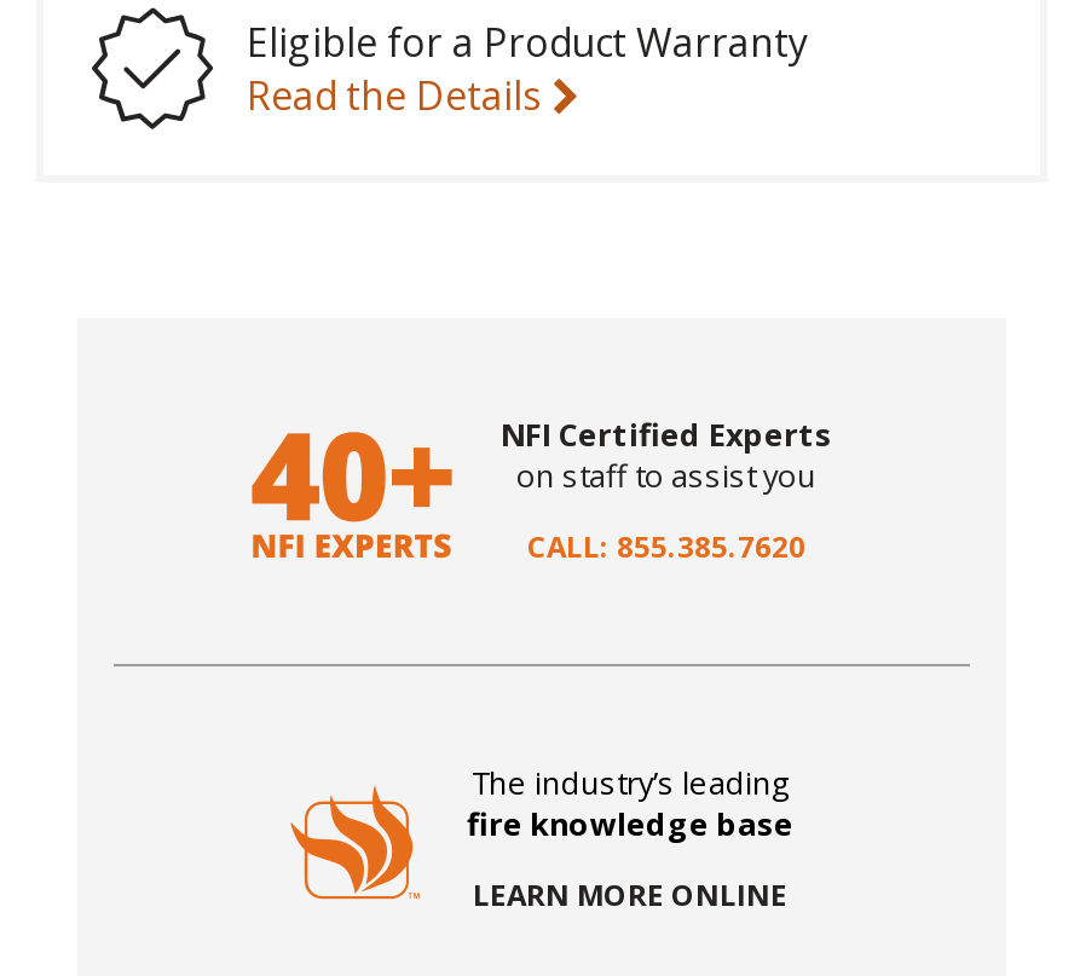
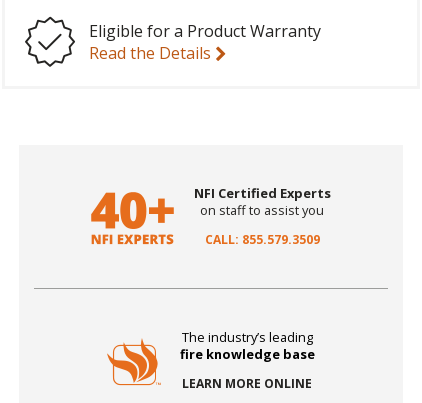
[527,527,805,568] CALL: 855.385.7620 -> [205,231,320,248] CALL: 855.579.3509

